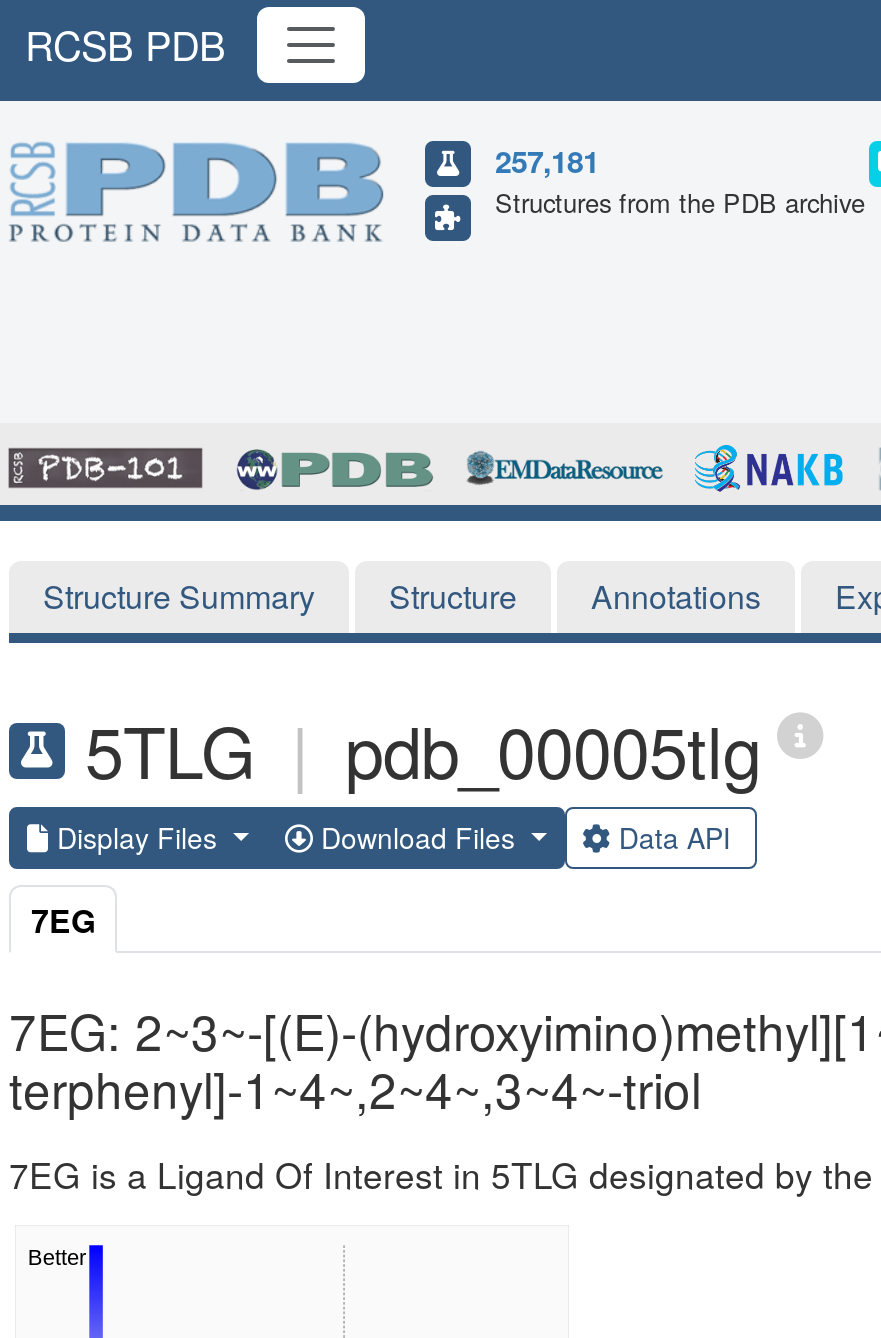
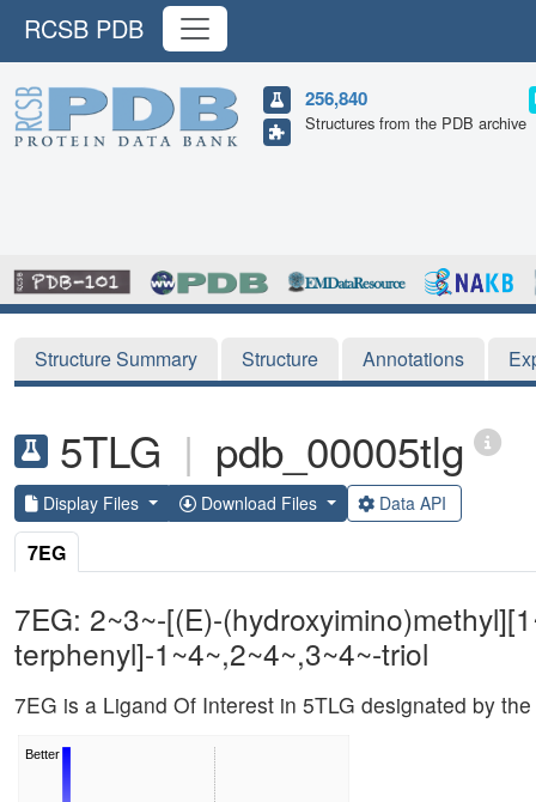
[495,139,599,183] 257,181 -> [305,85,367,111] 256,840

